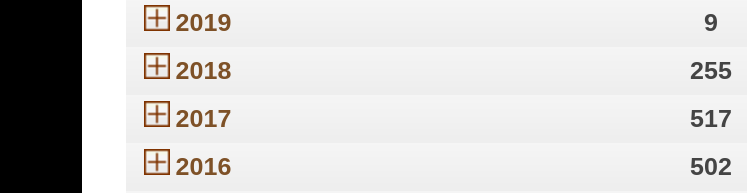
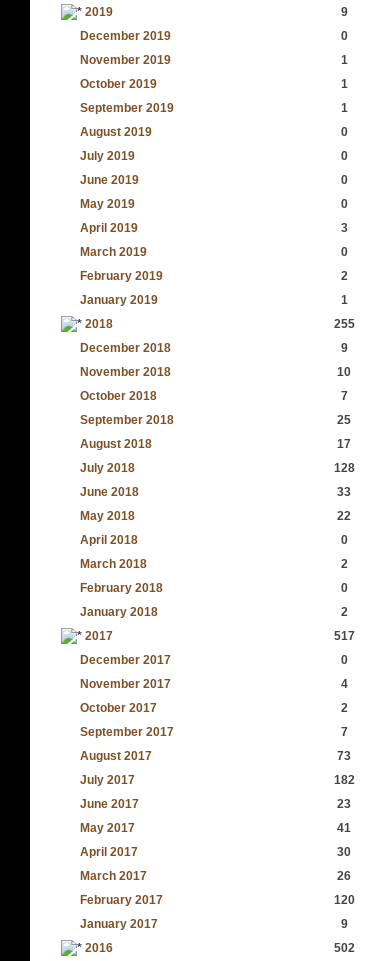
none -> [80,29,348,307] December 2019 | 0 | November 2019 | 1 | October 2019 | 1 | September 2019 | 1 | August 2019 | 0 | July 2019 | 0 | June 2019 | 0 | May 2019 | 0 | April 2019 | 3 | March 2019 | 0 | February 2019 | 2 | January 2019 | 1
none -> [80,341,355,619] December 2018 | 9 | November 2018 | 10 | October 2018 | 7 | September 2018 | 25 | August 2018 | 17 | July 2018 | 128 | June 2018 | 33 | May 2018 | 22 | April 2018 | 0 | March 2018 | 2 | February 2018 | 0 | January 2018 | 2
none -> [80,653,355,931] December 2017 | 0 | November 2017 | 4 | October 2017 | 2 | September 2017 | 7 | August 2017 | 73 | July 2017 | 182 | June 2017 | 23 | May 2017 | 41 | April 2017 | 30 | March 2017 | 26 | February 2017 | 120 | January 2017 | 9

